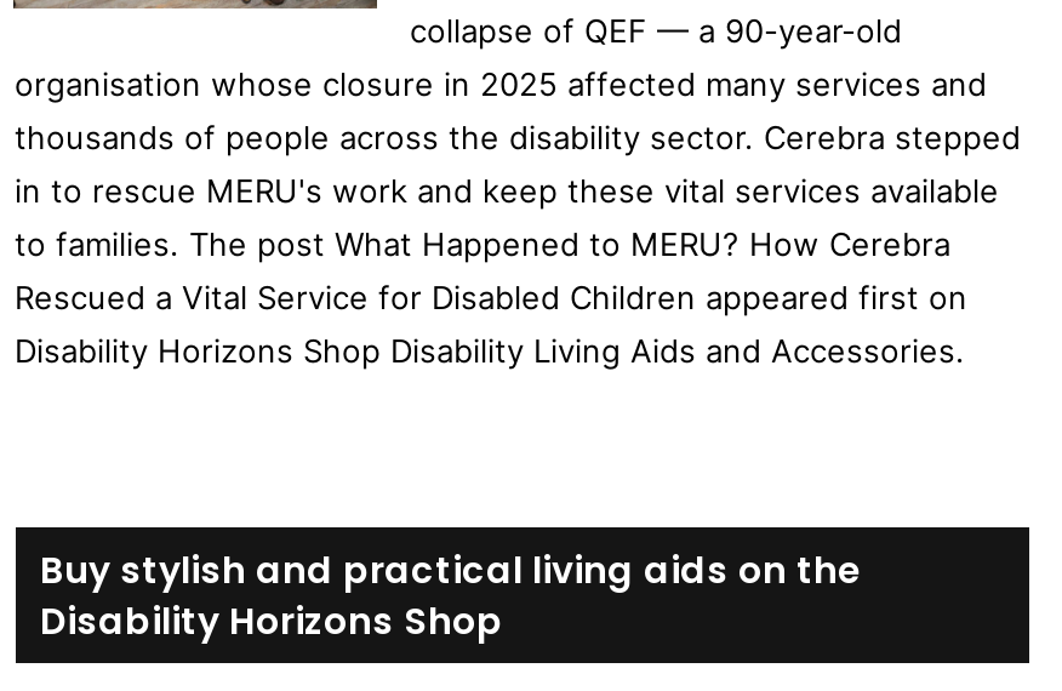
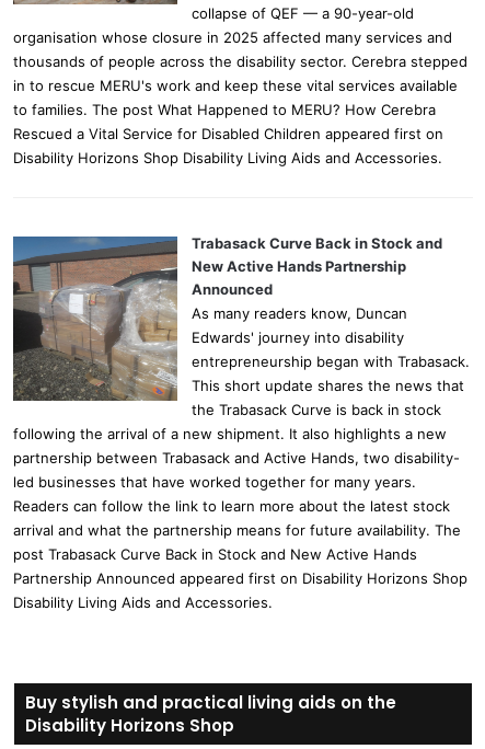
none -> [12,234,470,611] [image] | Trabasack Curve Back in Stock and | New Active Hands Partnership | Announced | As many readers know, Duncan | Edwards' journey into disability | entrepreneurship began with Trabasack. | This short update shares the news that | the Trabasack Curve is back in stock | following the arrival of a new shipment. It also highlights a new | partnership between Trabasack and Active Hands, two disability- | led businesses that have worked together for many years. | Readers can follow the link to learn more about the latest stock | arrival and what the partnership means for future availability. The | post Trabasack Curve Back in Stock and New Active Hands | Partnership Announced appeared first on Disability Horizons Shop | Disability Living Aids and Accessories.

